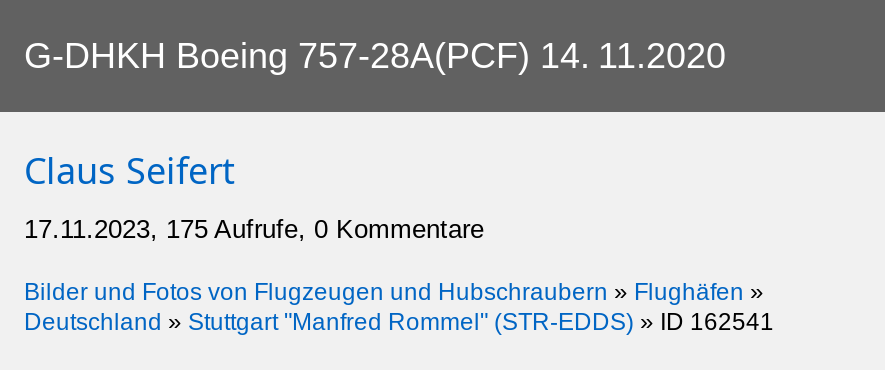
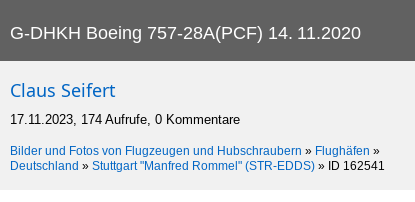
[24,215,484,245] 17.11.2023, 175 Aufrufe, 0 Kommentare -> [10,112,240,127] 17.11.2023, 174 Aufrufe, 0 Kommentare

